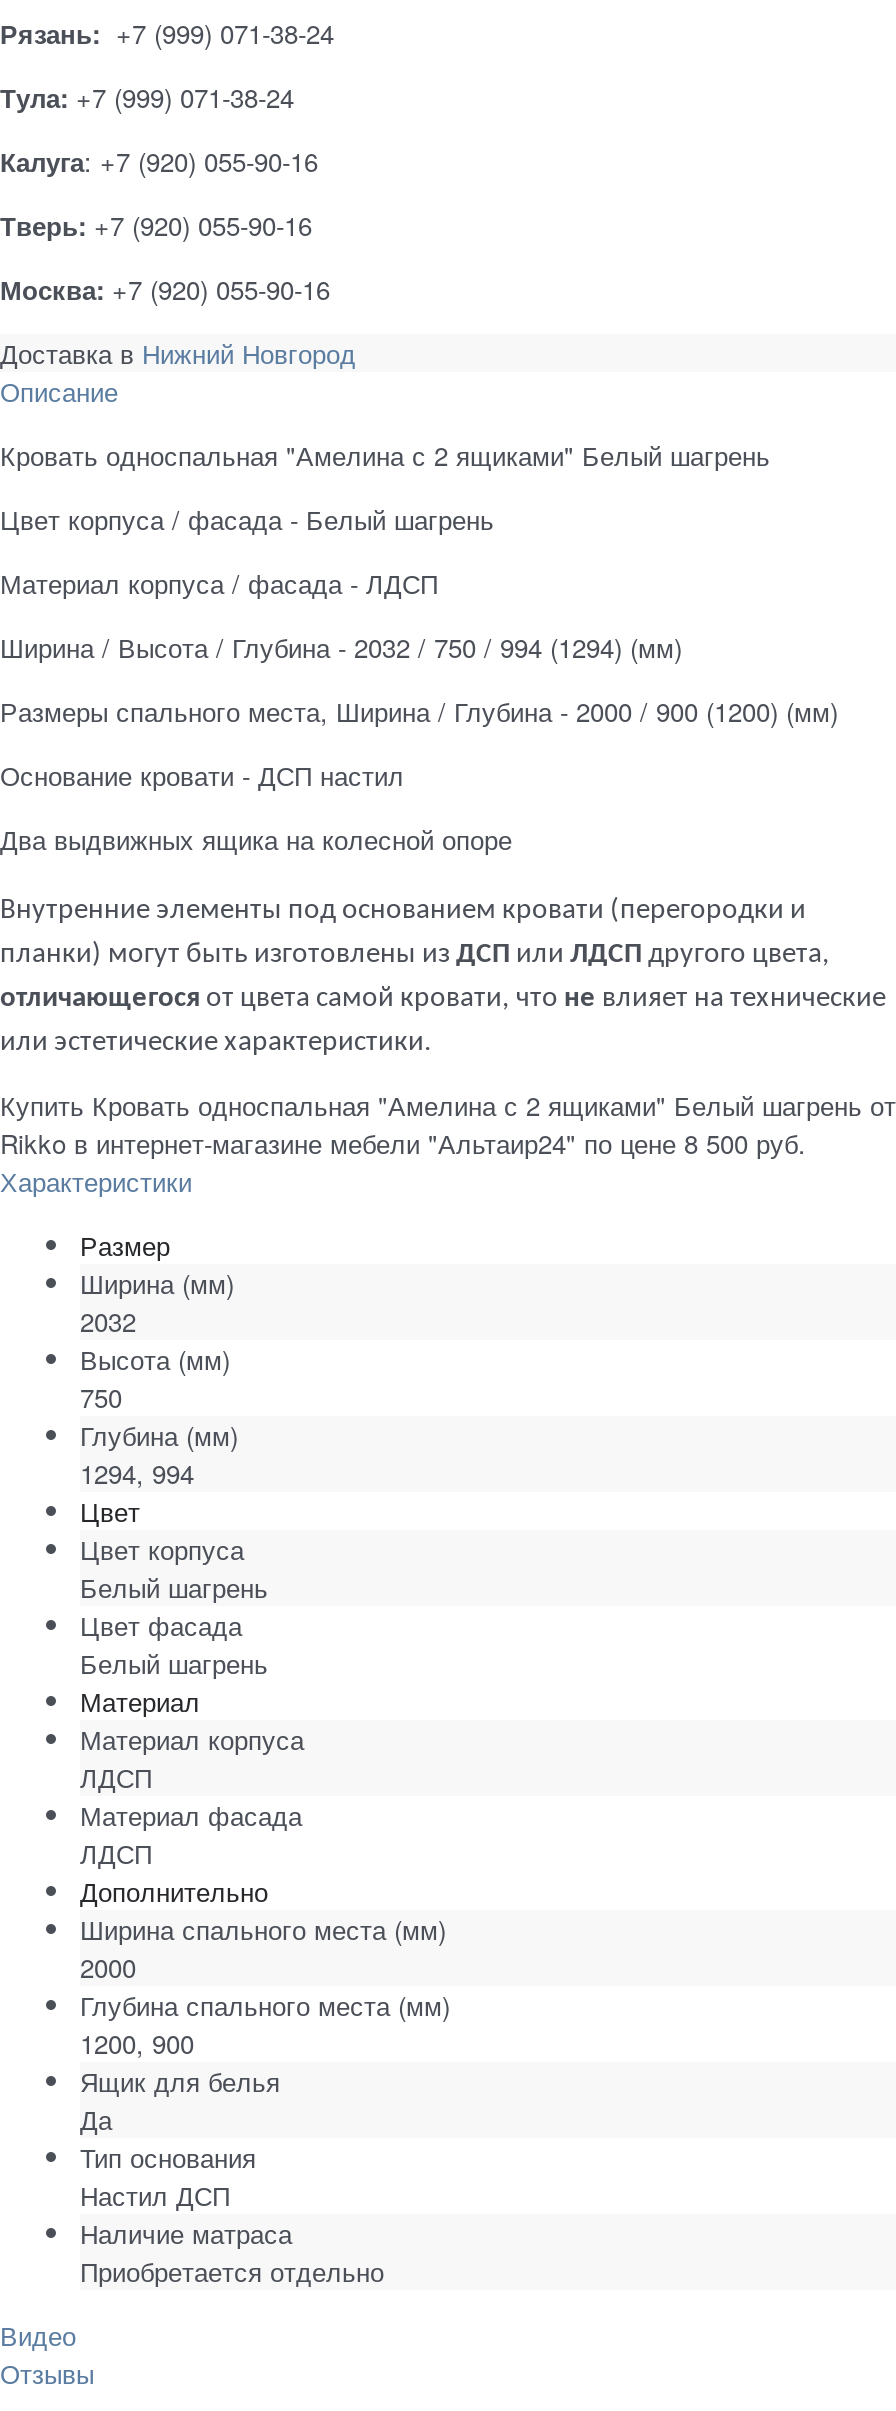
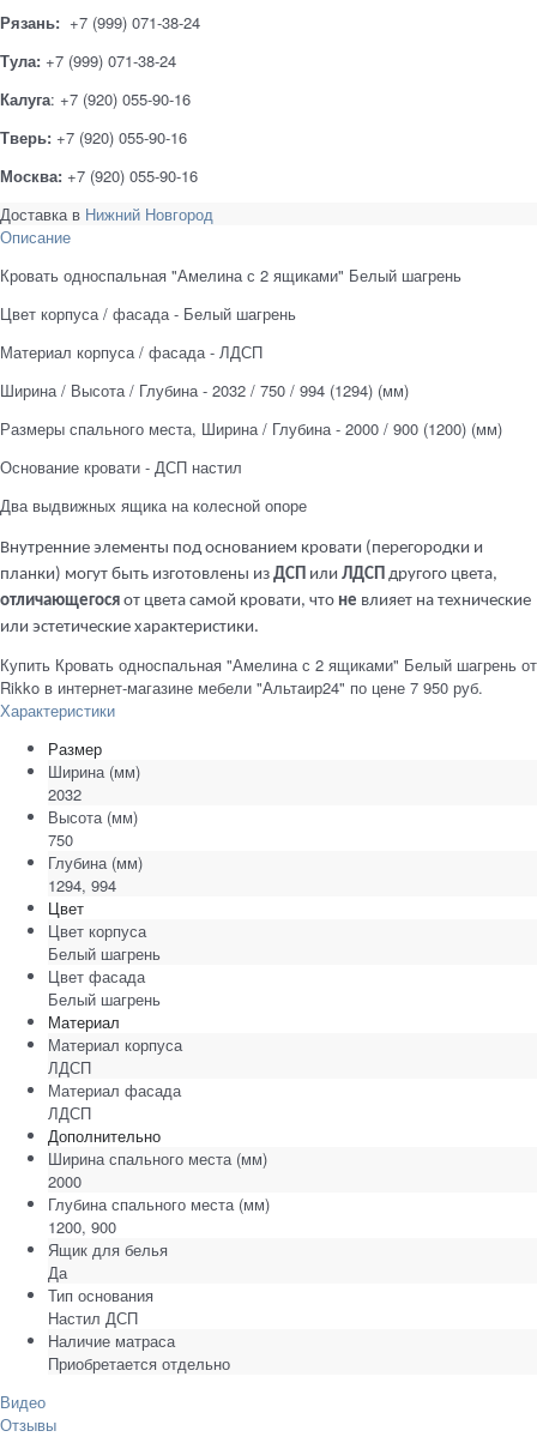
[0,1124,806,1162] Rikko в интернет-магазине мебели "Альтаир24" по цене 8 500 руб. -> [0,676,483,699] Rikko в интернет-магазине мебели "Альтаир24" по цене 7 950 руб.

